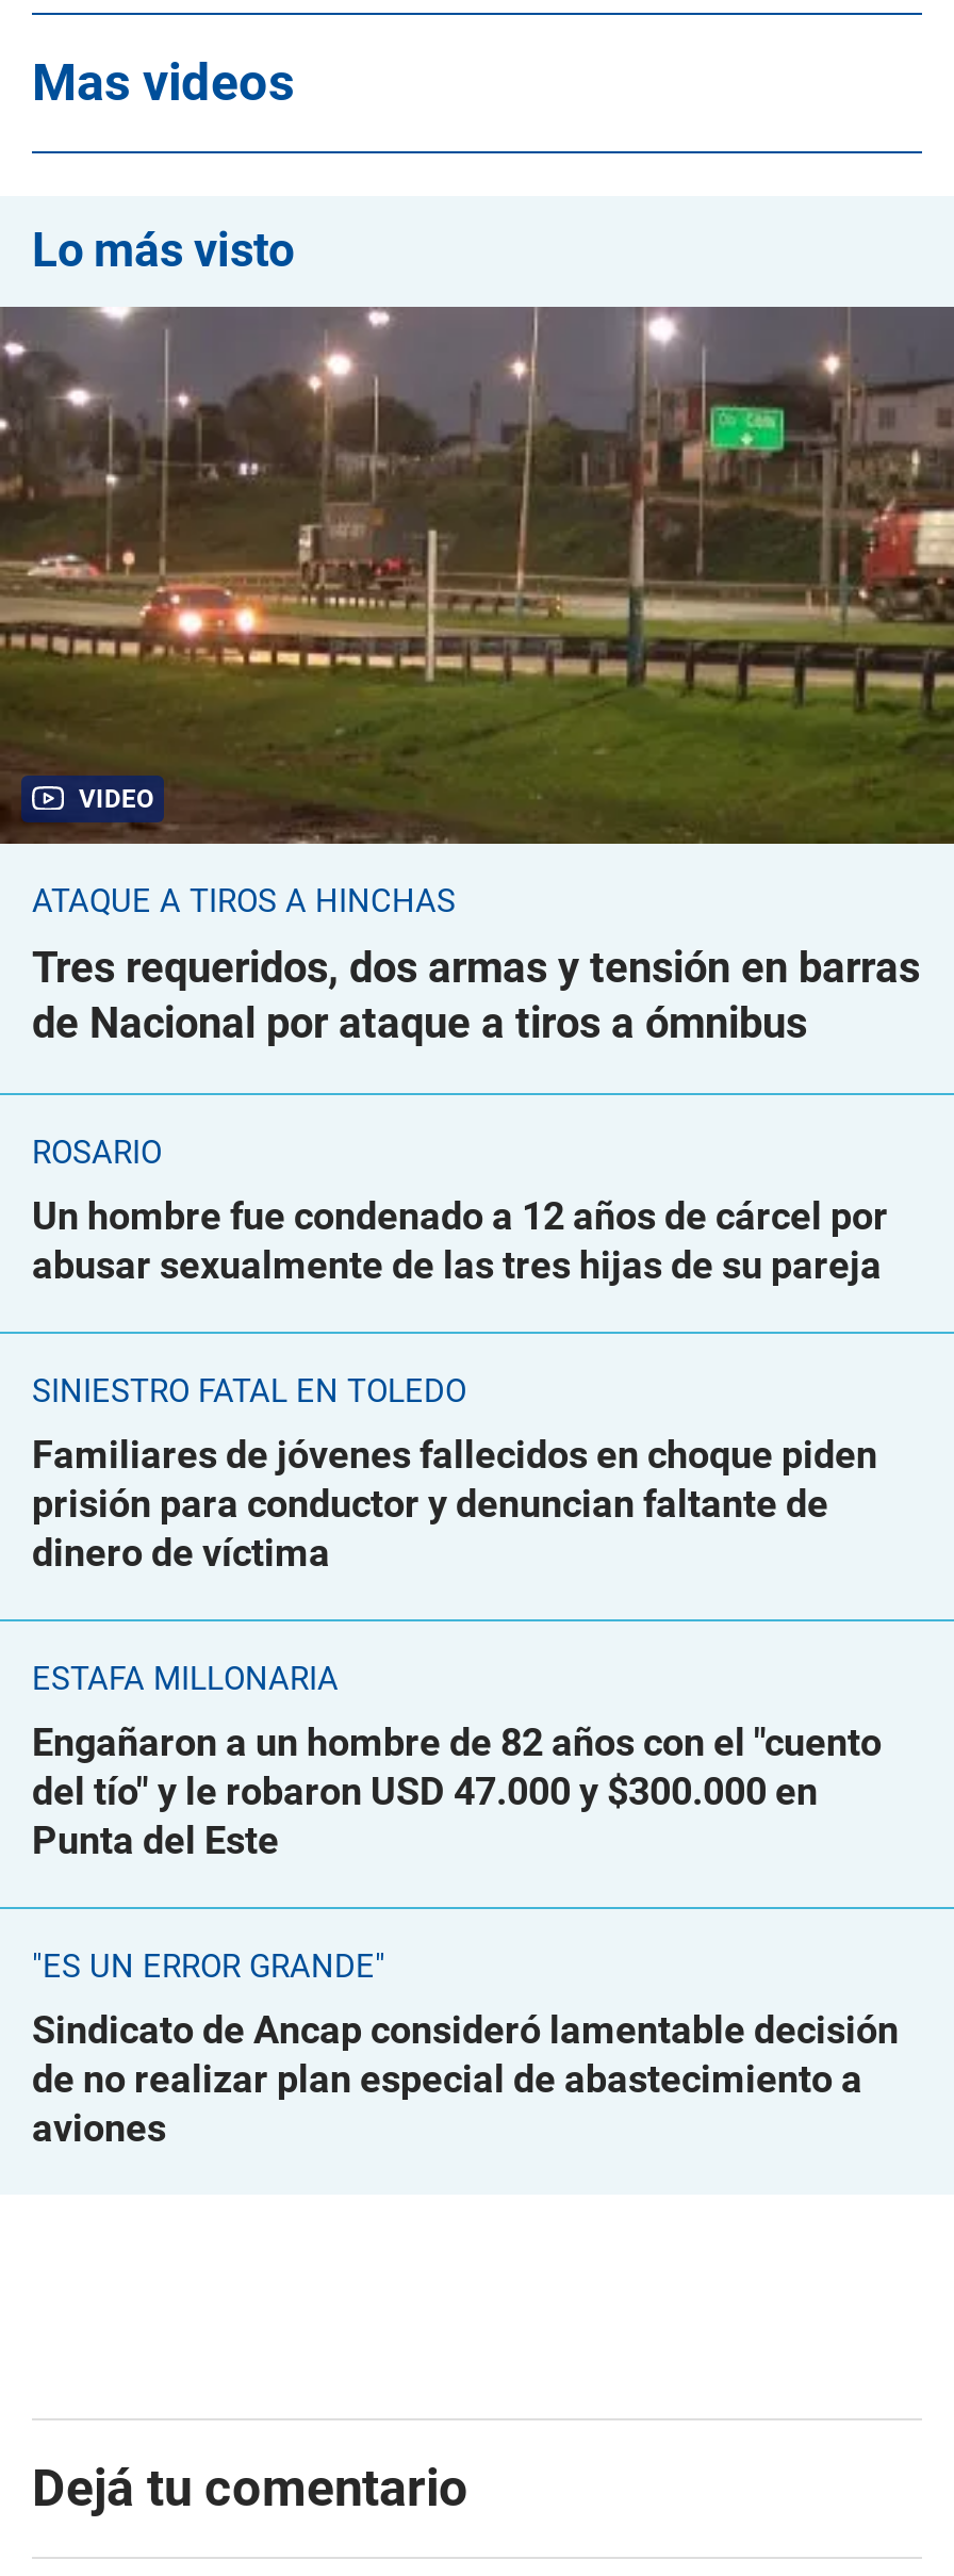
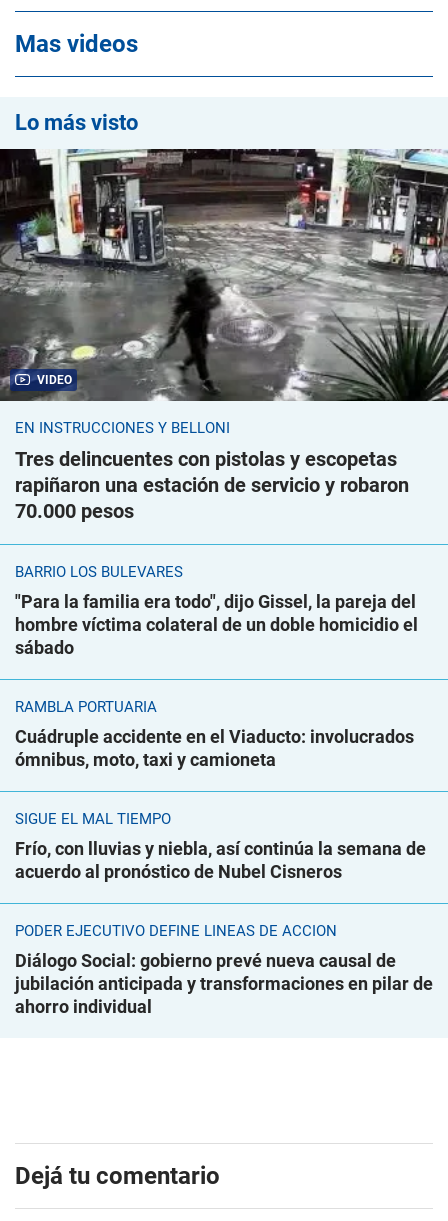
[6,305,948,1048] [image] | ATAQUE A TIROS A HINCHAS | Tres requeridos, dos armas y tensión en barras | de Nacional por ataque a tiros a ómnibus -> [3,149,445,523] [image] | EN INSTRUCCIONES Y BELLONI | Tres delincuentes con pistolas y escopetas | rapiñaron una estación de servicio y robaron | 70.000 pesos
[32,1133,162,1171] ROSARIO -> [15,563,183,581] BARRIO LOS BULEVARES
[32,1193,888,1287] Un hombre fue condenado a 12 años de cárcel por | abusar sexualmente de las tres hijas de su pareja -> [15,591,418,658] "Para la familia era todo", dijo Gissel, la pareja del | hombre víctima colateral de un doble homicidio el | sábado
[32,1372,466,1410] SINIESTRO FATAL EN TOLEDO -> [15,698,157,716] RAMBLA PORTUARIA
[32,1431,877,1574] Familiares de jóvenes fallecidos en choque piden | prisión para conductor y denuncian faltante de | dinero de víctima -> [15,726,414,770] Cuádruple accidente en el Viaducto: involucrados | ómnibus, moto, taxi y camioneta
[32,1659,339,1698] ESTAFA MILLONARIA -> [15,810,171,828] SIGUE EL MAL TIEMPO
[32,1719,882,1862] Engañaron a un hombre de 82 años con el "cuento | del tío" y le robaron USD 47.000 y $300.000 en | Punta del Este -> [15,838,426,882] Frío, con lluvias y niebla, así continúa la semana de | acuerdo al pronóstico de Nubel Cisneros
[32,1947,385,1985] "ES UN ERROR GRANDE" -> [15,922,337,940] PODER EJECUTIVO DEFINE LÍNEAS DE ACCIÓN
[32,2007,899,2149] Sindicato de Ancap consideró lamentable decisión | de no realizar plan especial de abastecimiento a | aviones -> [15,950,433,1017] Diálogo Social: gobierno prevé nueva causal de | jubilación anticipada y transformaciones en pilar de | ahorro individual

